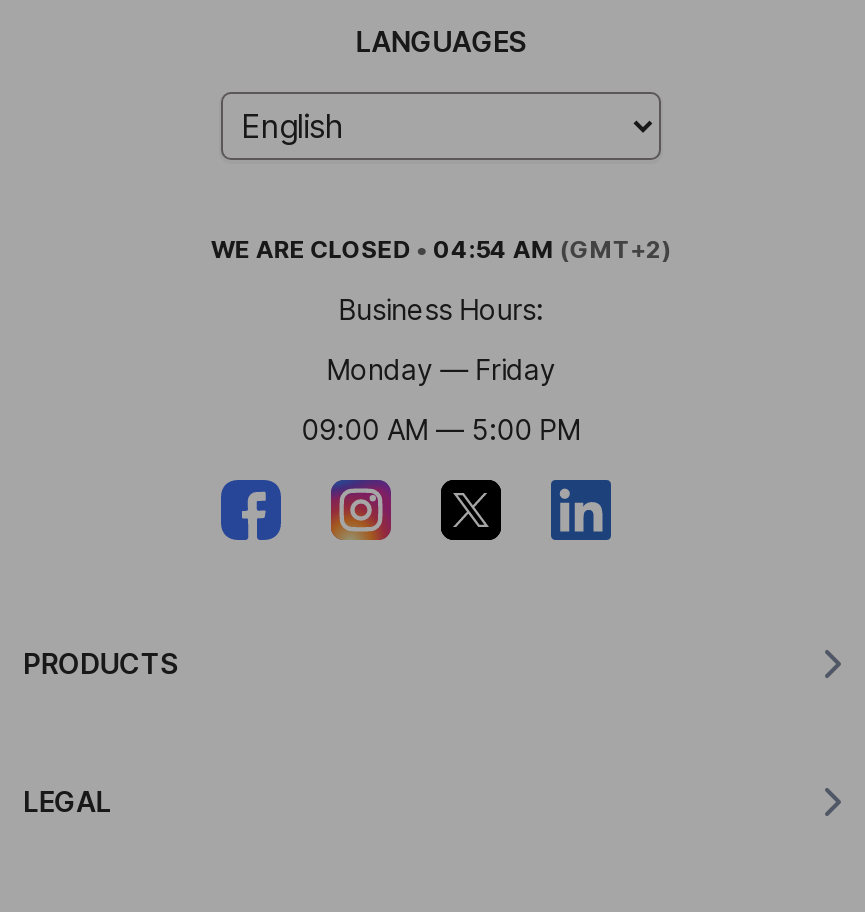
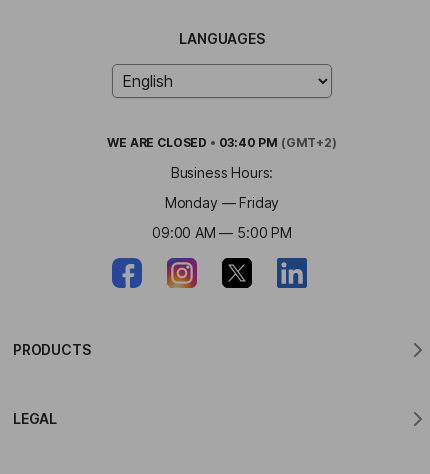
[211,235,671,265] WE ARE CLOSED • 04:54 AM (GMT+2) -> [107,135,337,150] WE ARE CLOSED • 03:40 PM (GMT+2)

